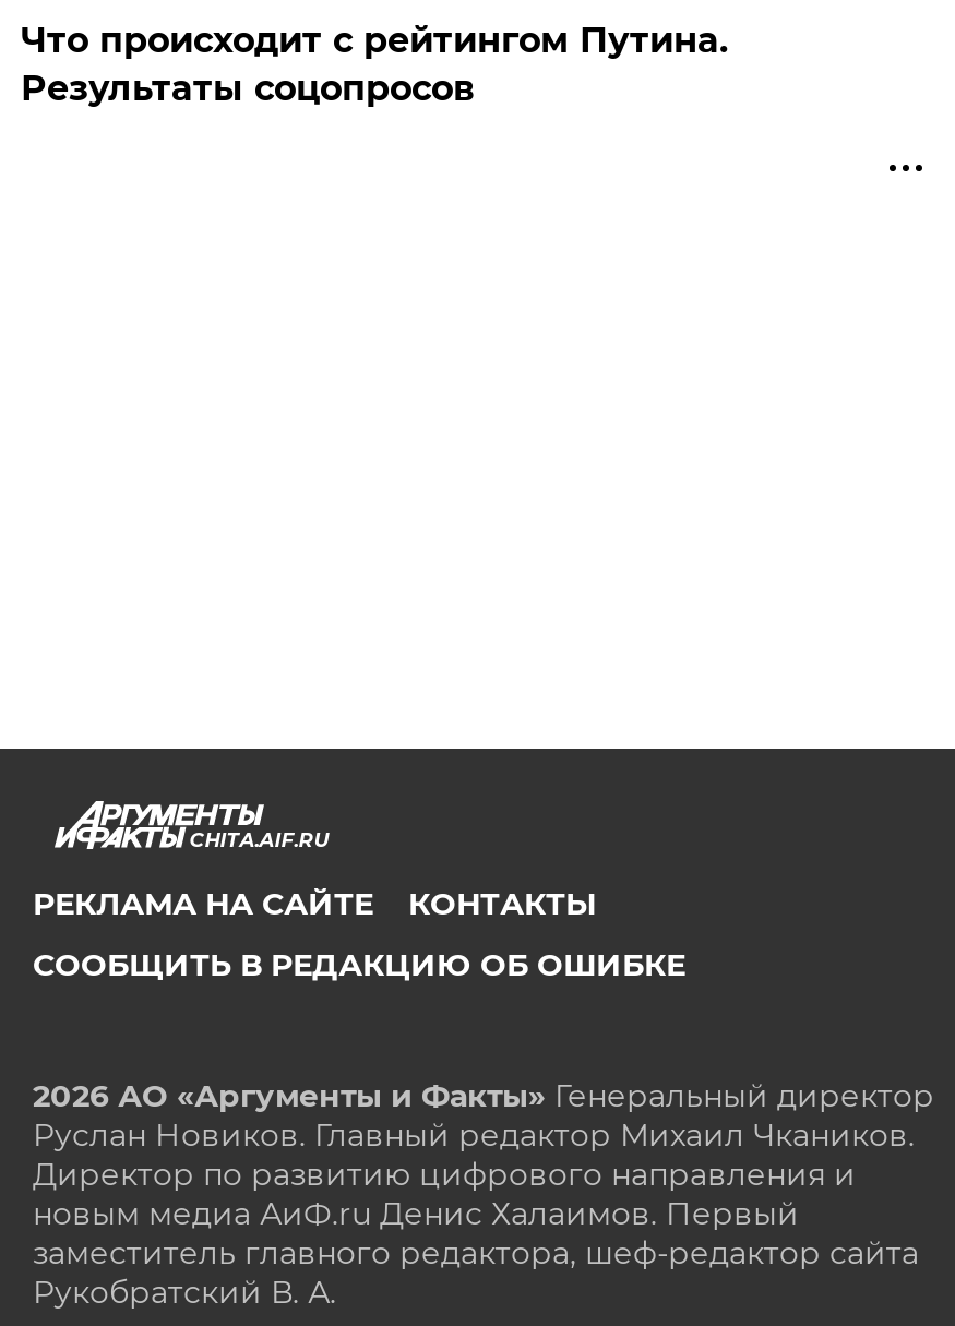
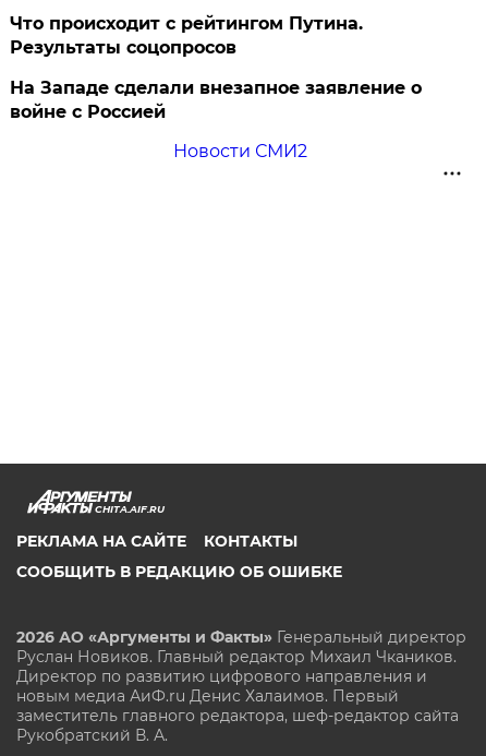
none -> [10,77,422,161] На Западе сделали внезапное заявление о | войне с Россией | Новости СМИ2

